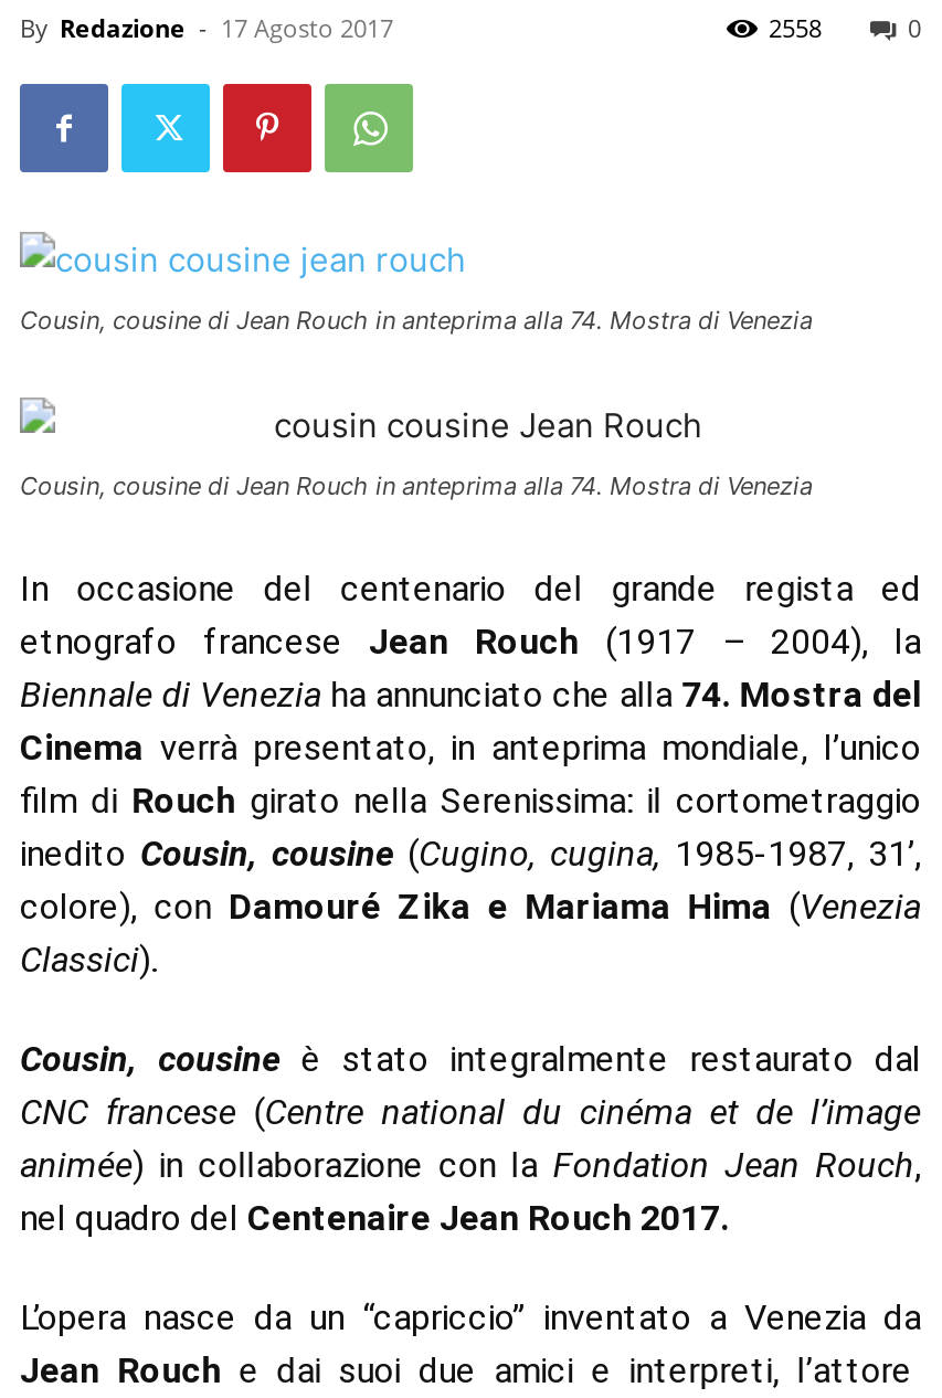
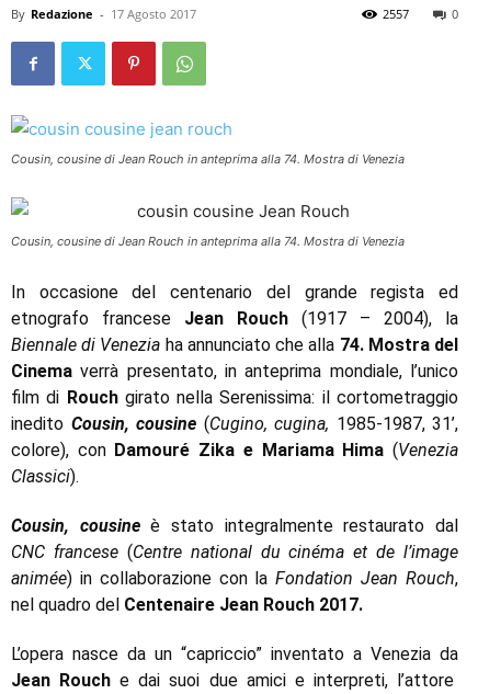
[769,11,822,44] 2558 -> [383,5,409,22] 2557

